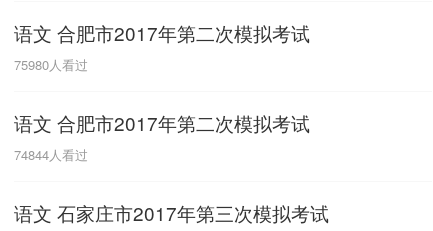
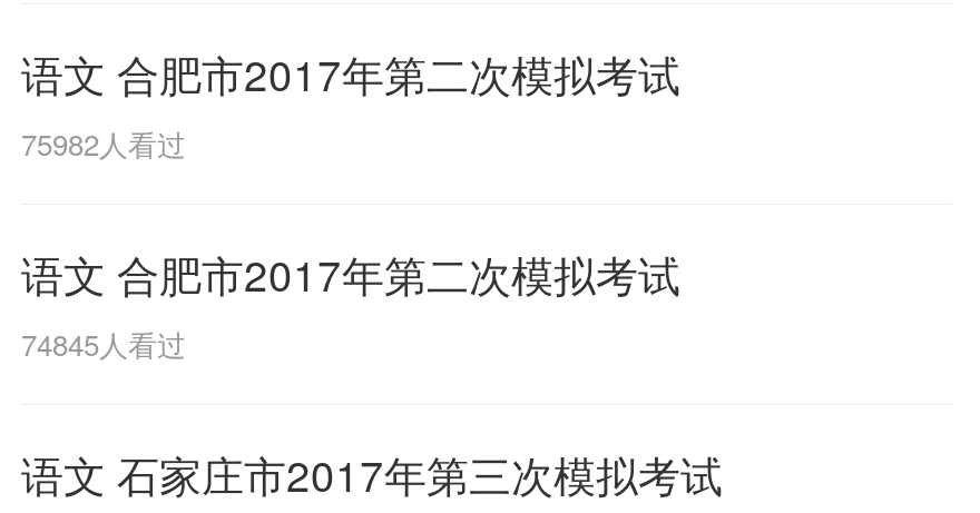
[14,55,88,74] 75980人看过 -> [21,122,186,165] 75982人看过
[14,145,88,164] 74844人看过 -> [21,323,186,365] 74845人看过

